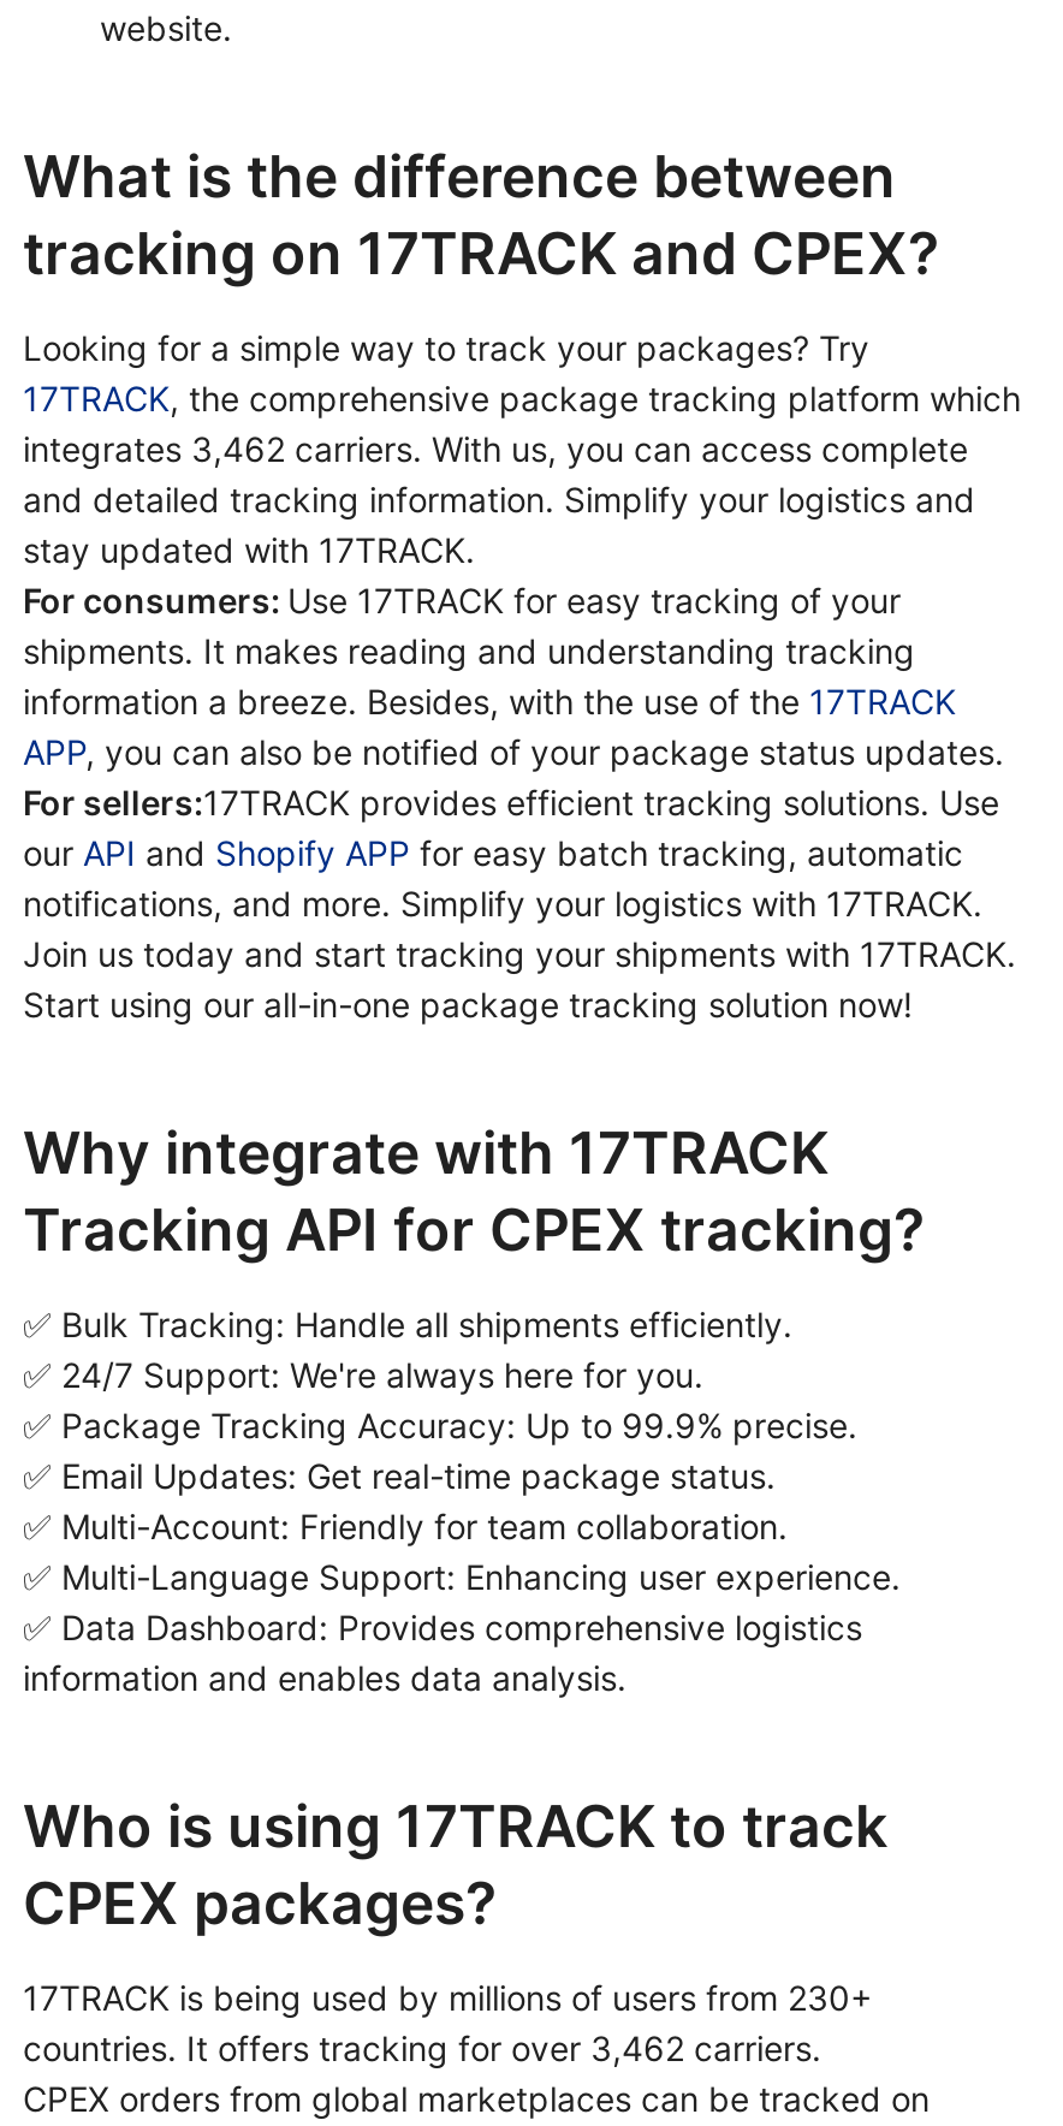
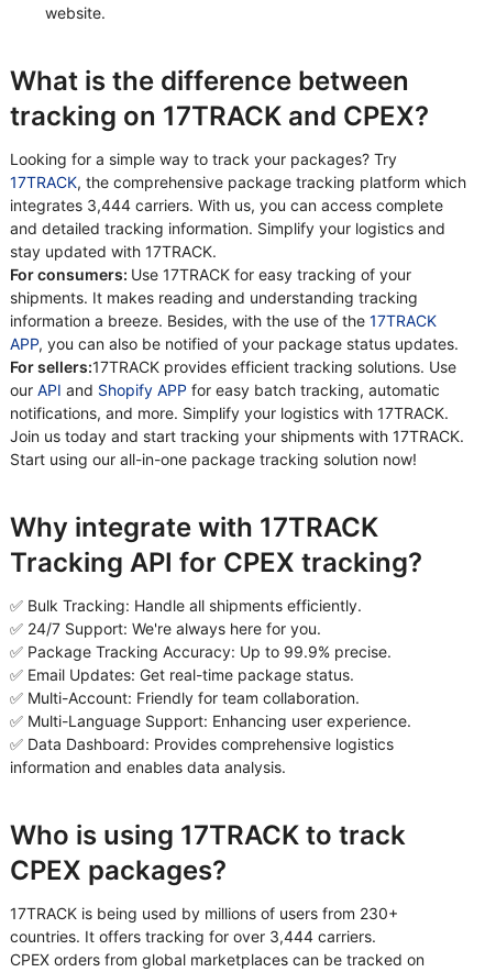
[23,429,968,469] integrates 3,462 carriers. With us, you can access complete -> [10,196,443,215] integrates 3,444 carriers. With us, you can access complete
[23,2028,821,2069] countries. It offers tracking for over 3,462 carriers. -> [10,927,376,946] countries. It offers tracking for over 3,444 carriers.

